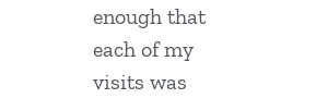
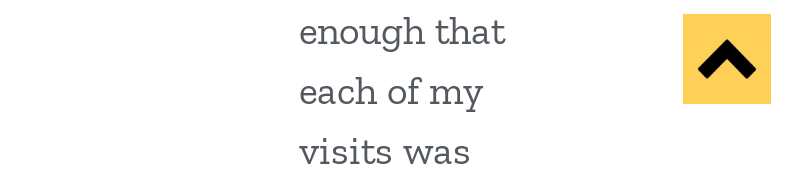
none -> [681,12,773,106] [image]

